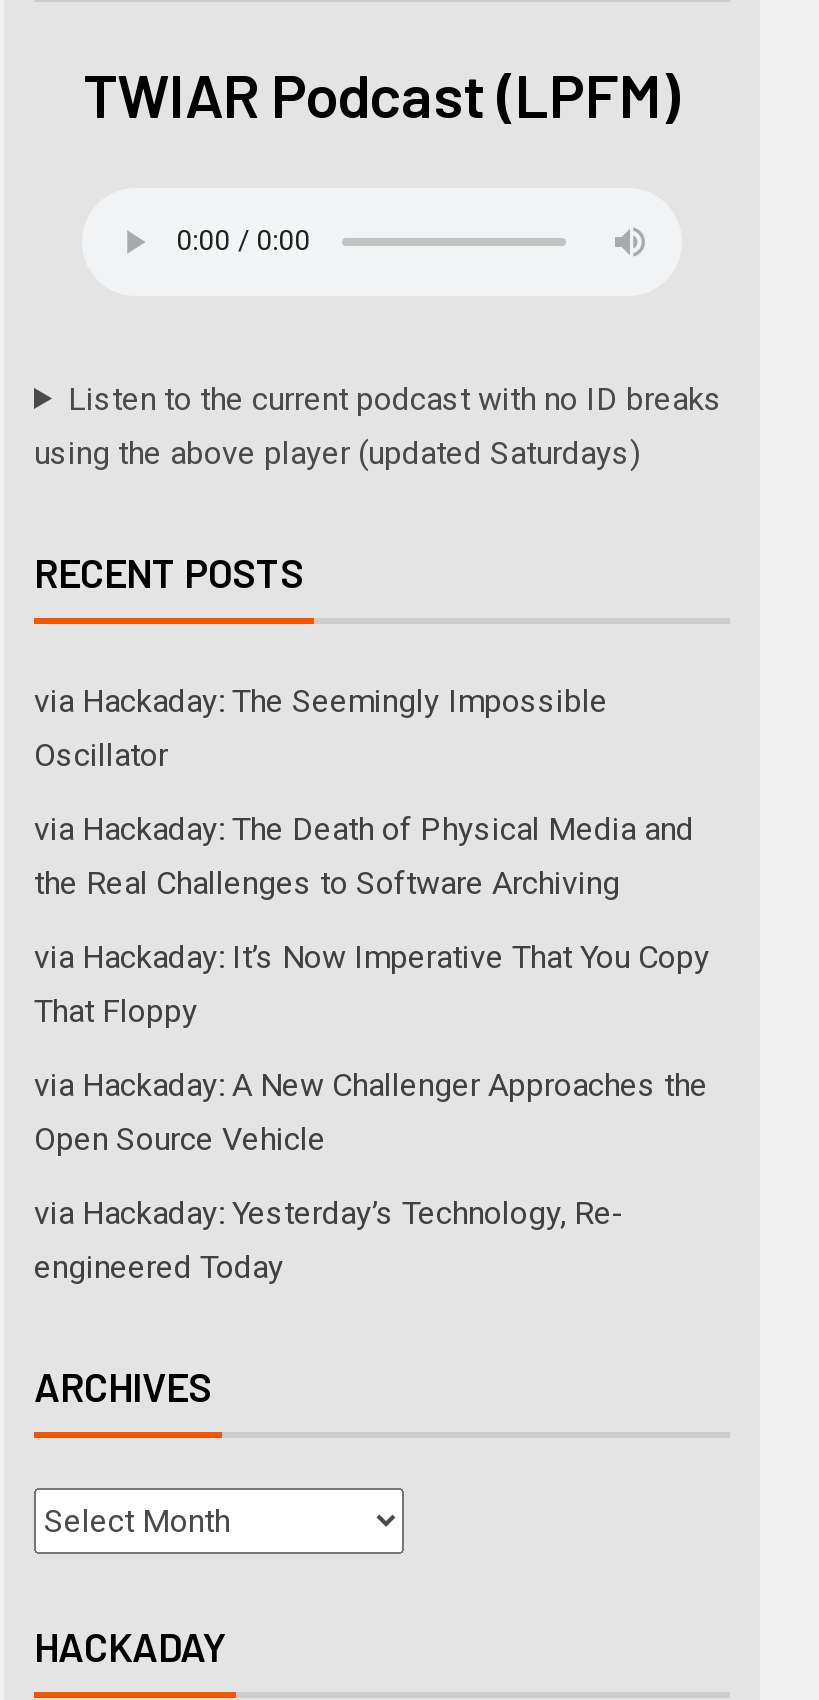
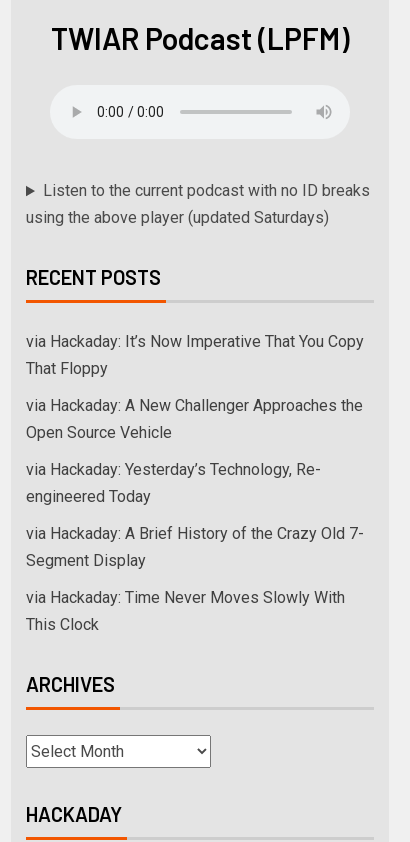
[34,681,694,901] via Hackaday: The Seemingly Impossible | Oscillator | via Hackaday: The Death of Physical Media and | the Real Challenges to Software Archiving -> none
moved [34,937,710,1285] -> [26,332,364,506]: via Hackaday: It’s Now Imperative That You Copy | That Floppy | via Hackaday: A New Challenger Approaches the | Open Source Vehicle | via Hackaday: Yesterday’s Technology, Re- | engineered Today
none -> [26,524,364,634] via Hackaday: A Brief History of the Crazy Old 7- | Segment Display | via Hackaday: Time Never Moves Slowly With | This Clock

